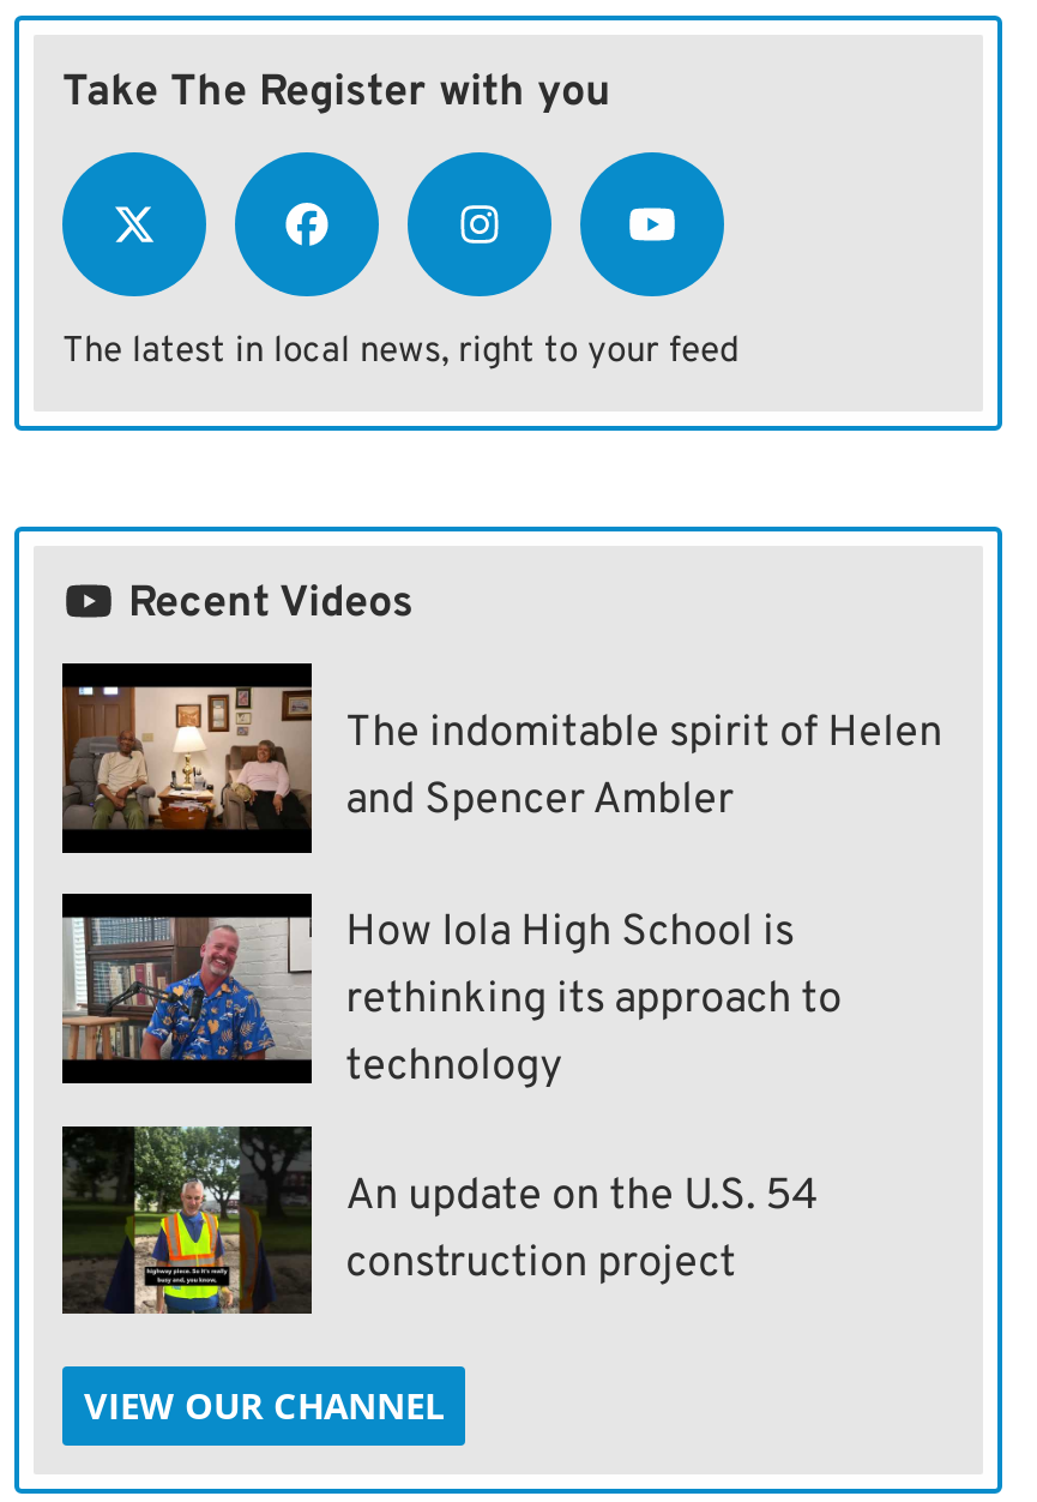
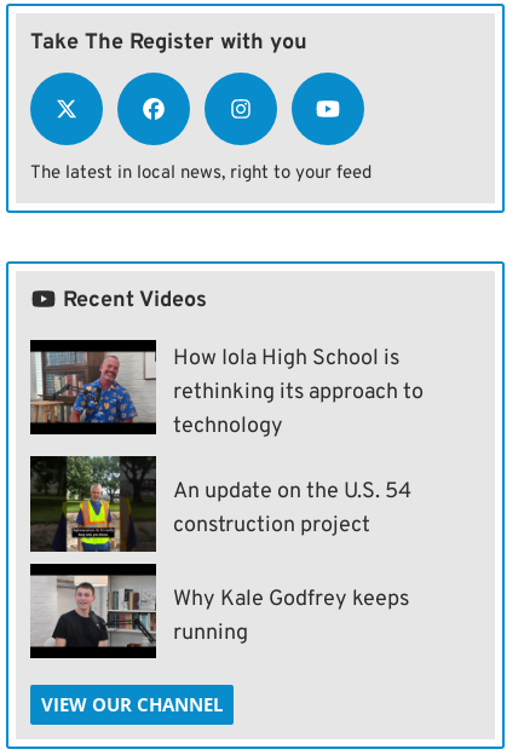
[60,661,943,855] [image] | The indomitable spirit of Helen | and Spencer Ambler -> none
moved [60,905,842,1291] -> [29,345,424,540]: [image] | How Iola High School is | rethinking its approach to | technology | An update on the U.S. 54 | construction project
none -> [30,563,409,658] [image] | Why Kale Godfrey keeps | running

